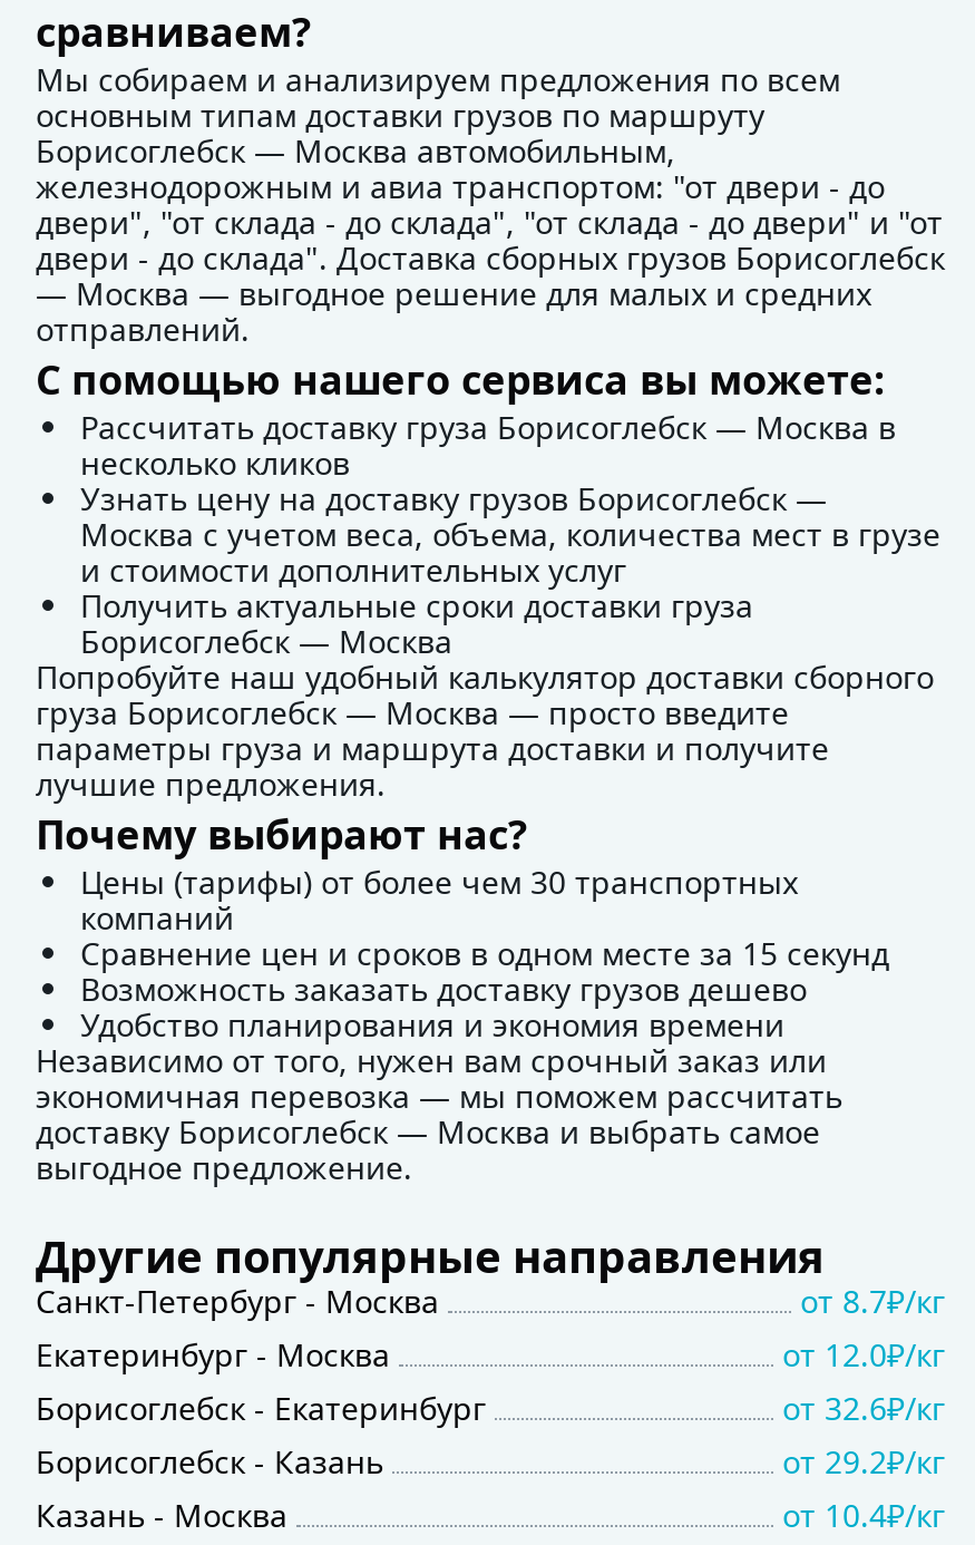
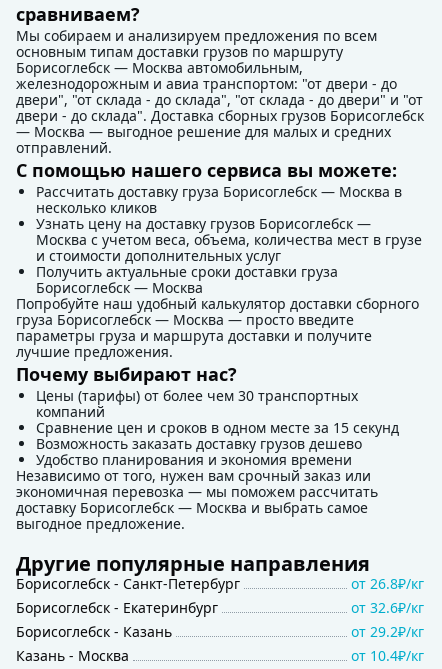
[36,1281,945,1376] Санкт-Петербург- Москва | от 8.7₽/кг | Екатеринбург - Москва | от 12.0₽/кг -> [16,574,424,593] Борисоглебск - Санкт-Петербург | от 26.8₽/кг

